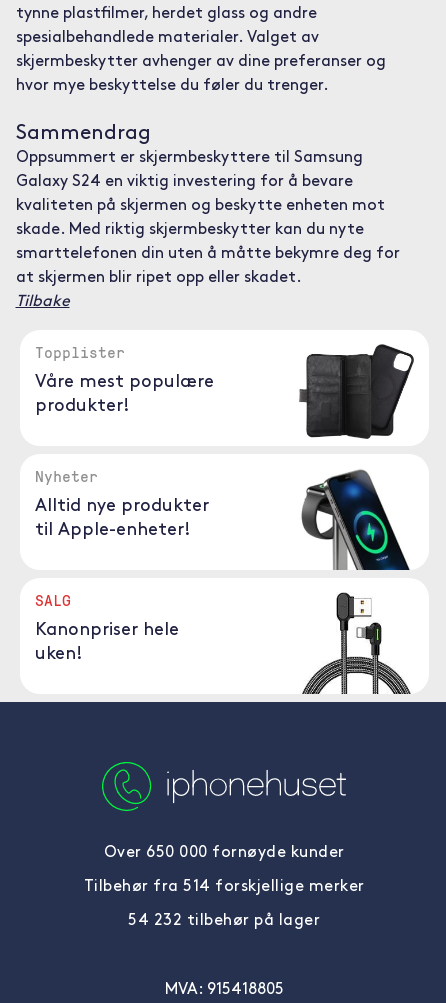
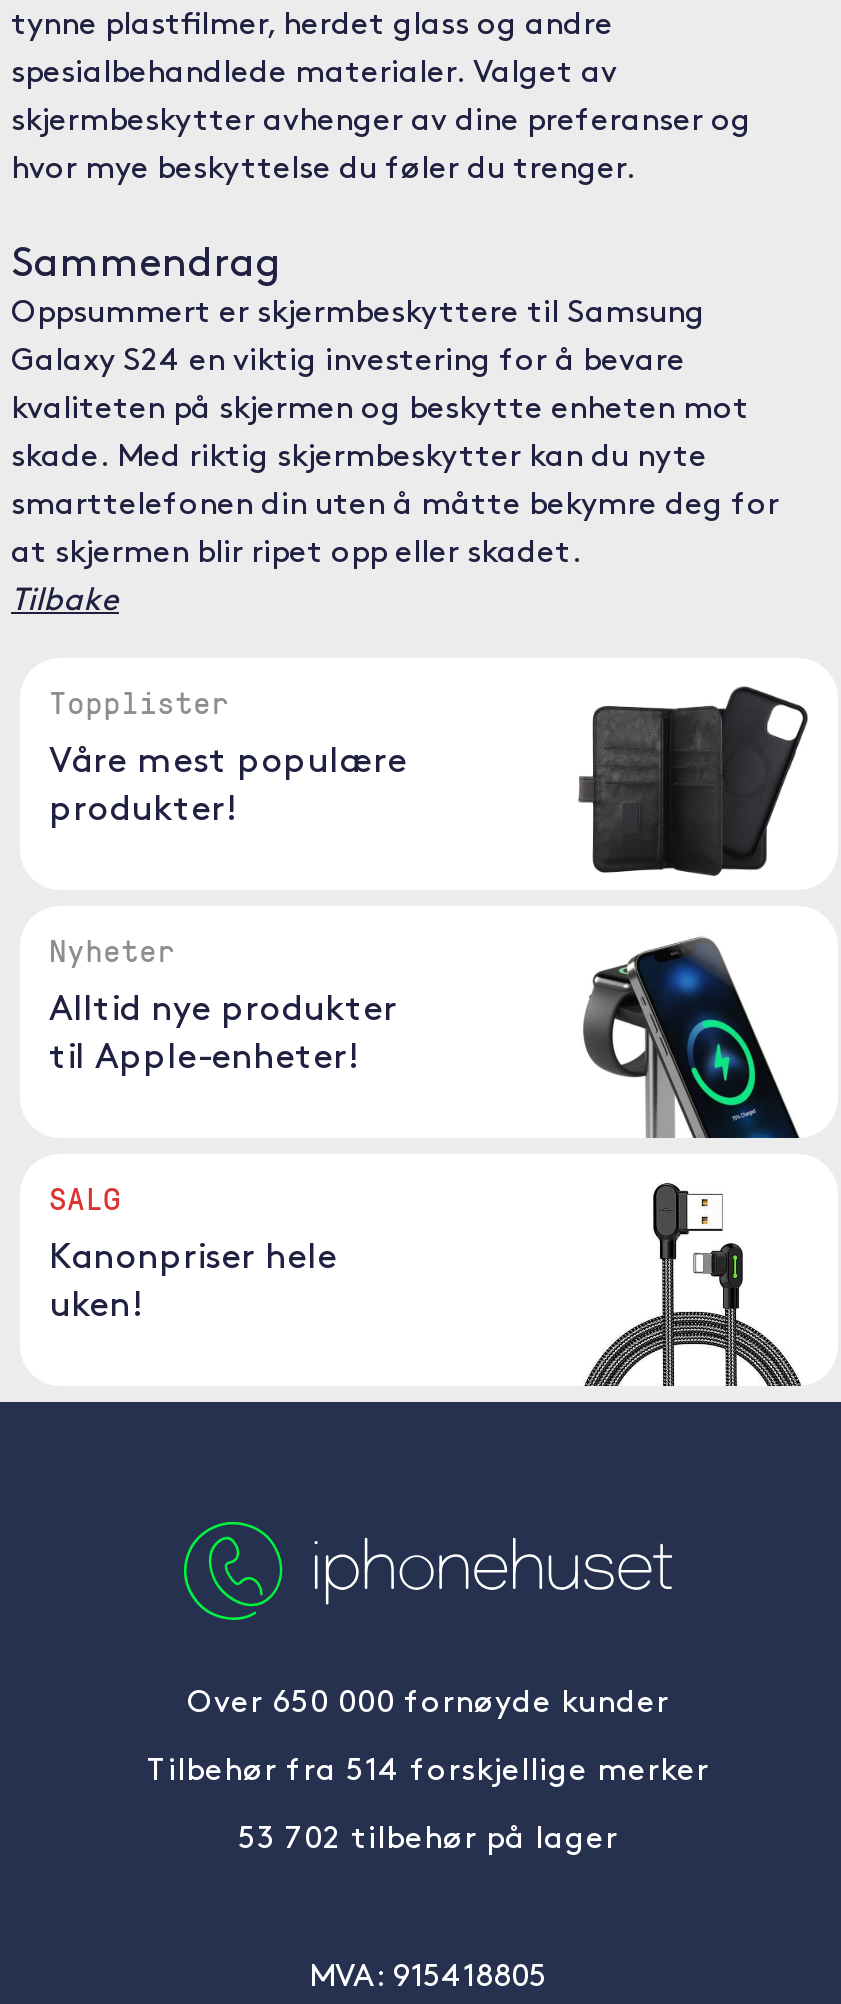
[128,913,320,929] 54 232 tilbehør på lager -> [238,1824,618,1856] 53 702 tilbehør på lager

